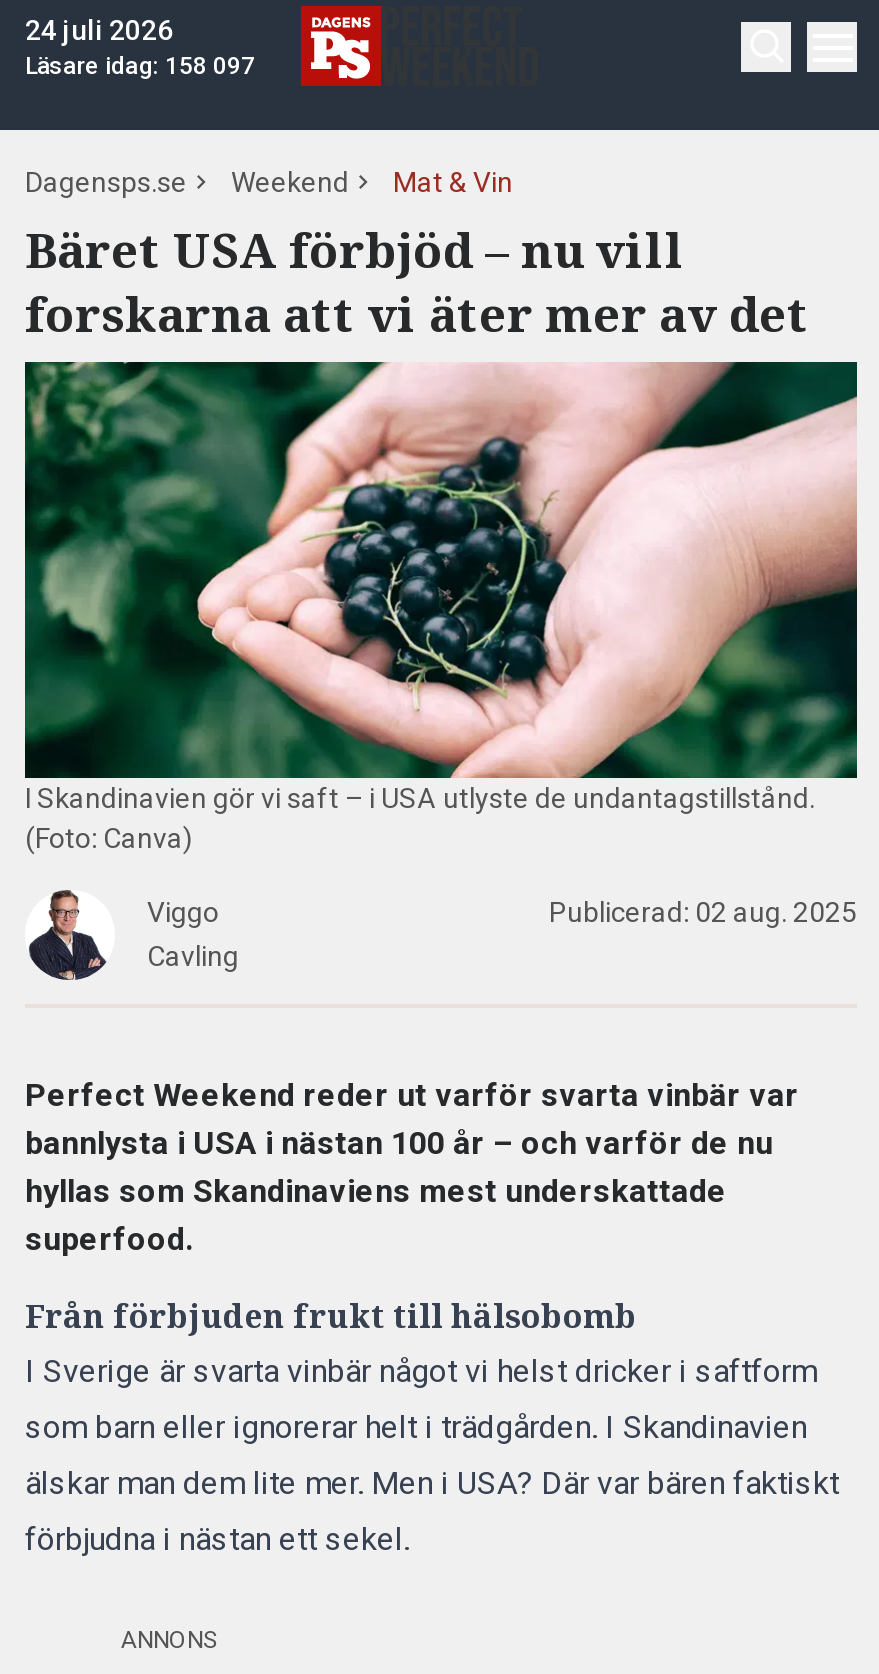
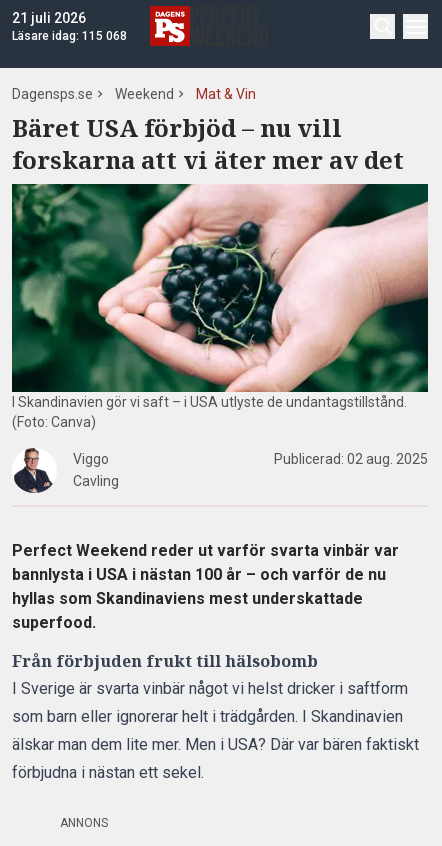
[25,14,173,46] 24 juli 2026 -> [12,10,86,26] 21 juli 2026
[25,52,255,80] Läsare idag: 158 097 -> [12,29,127,43] Läsare idag: 115 068

